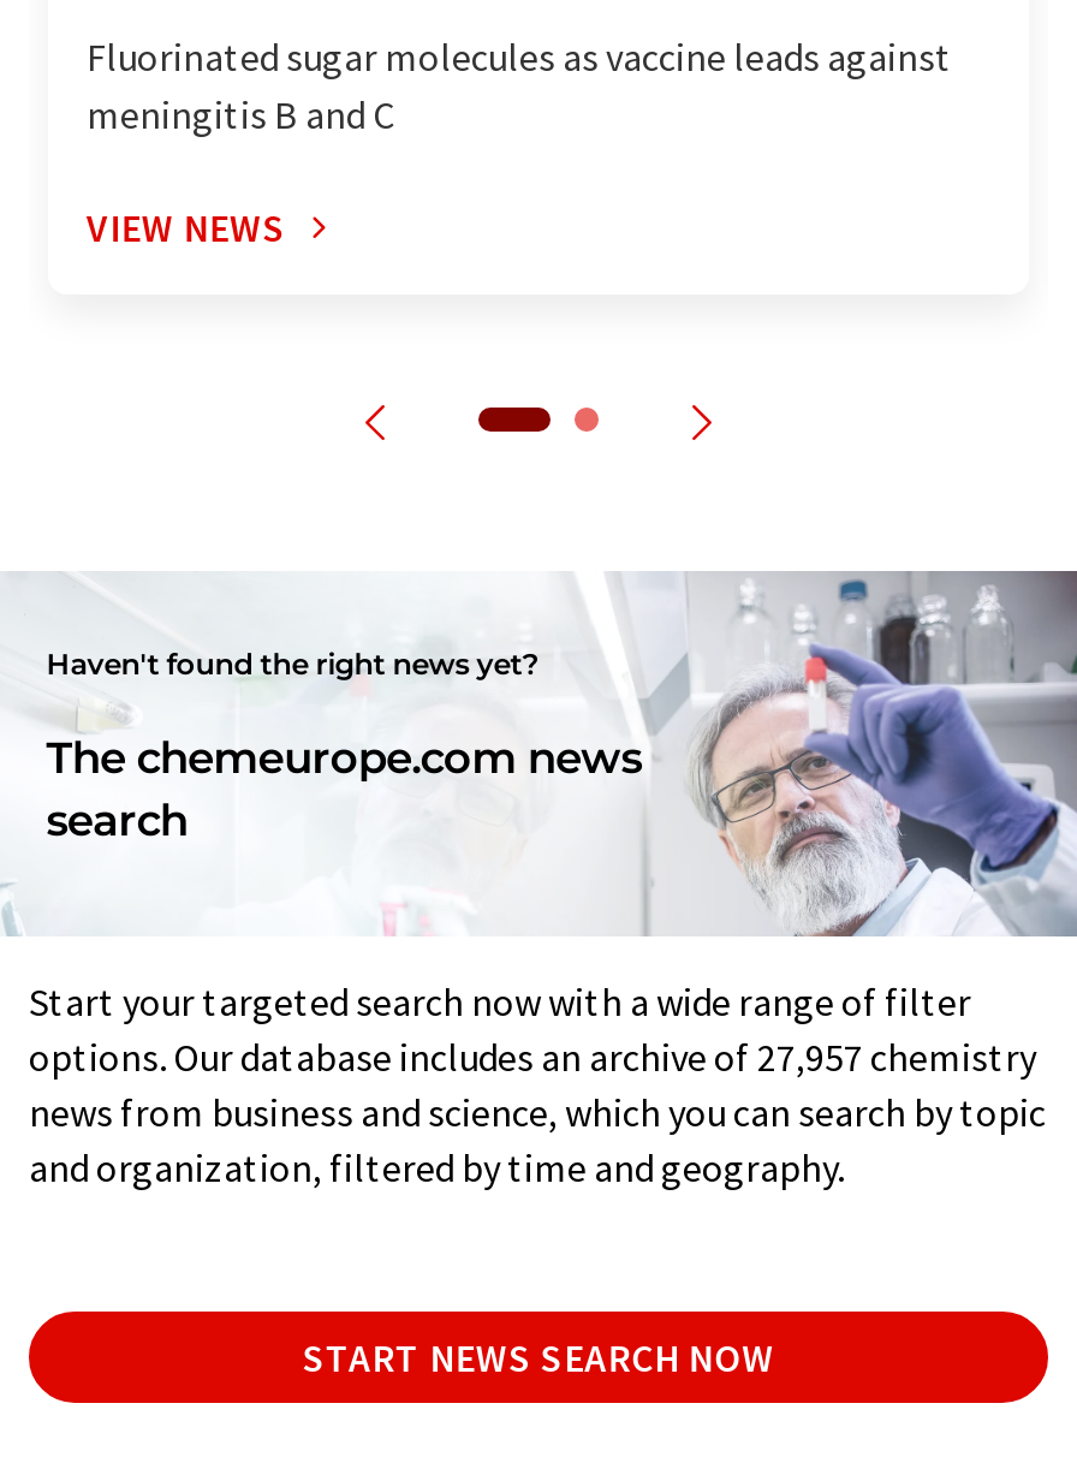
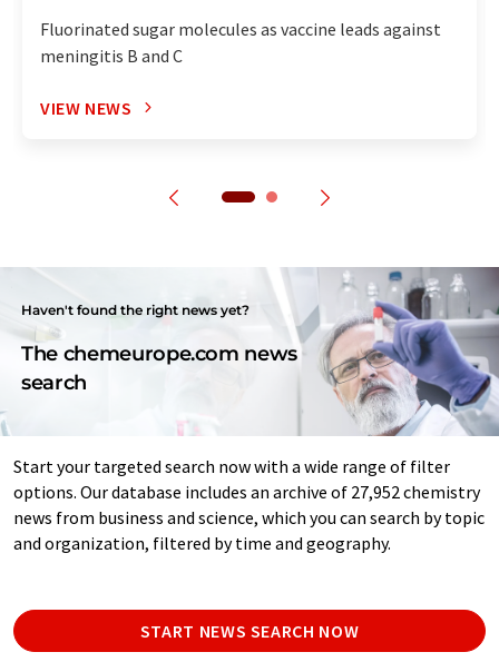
[29,1032,1036,1080] options. Our database includes an archive of 27,957 chemistry -> [13,480,480,502] options. Our database includes an archive of 27,952 chemistry

